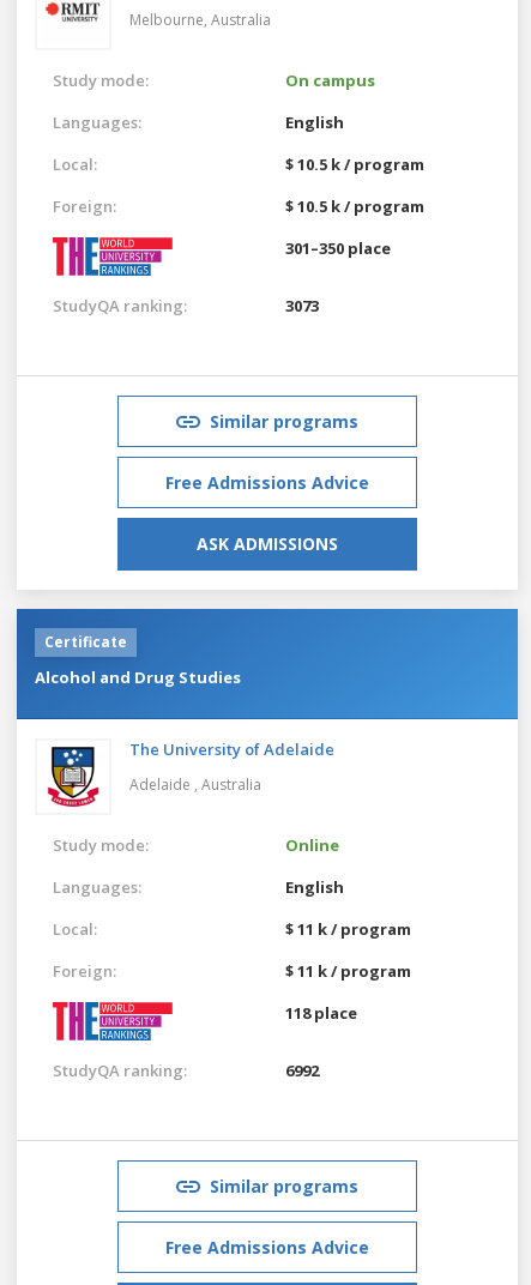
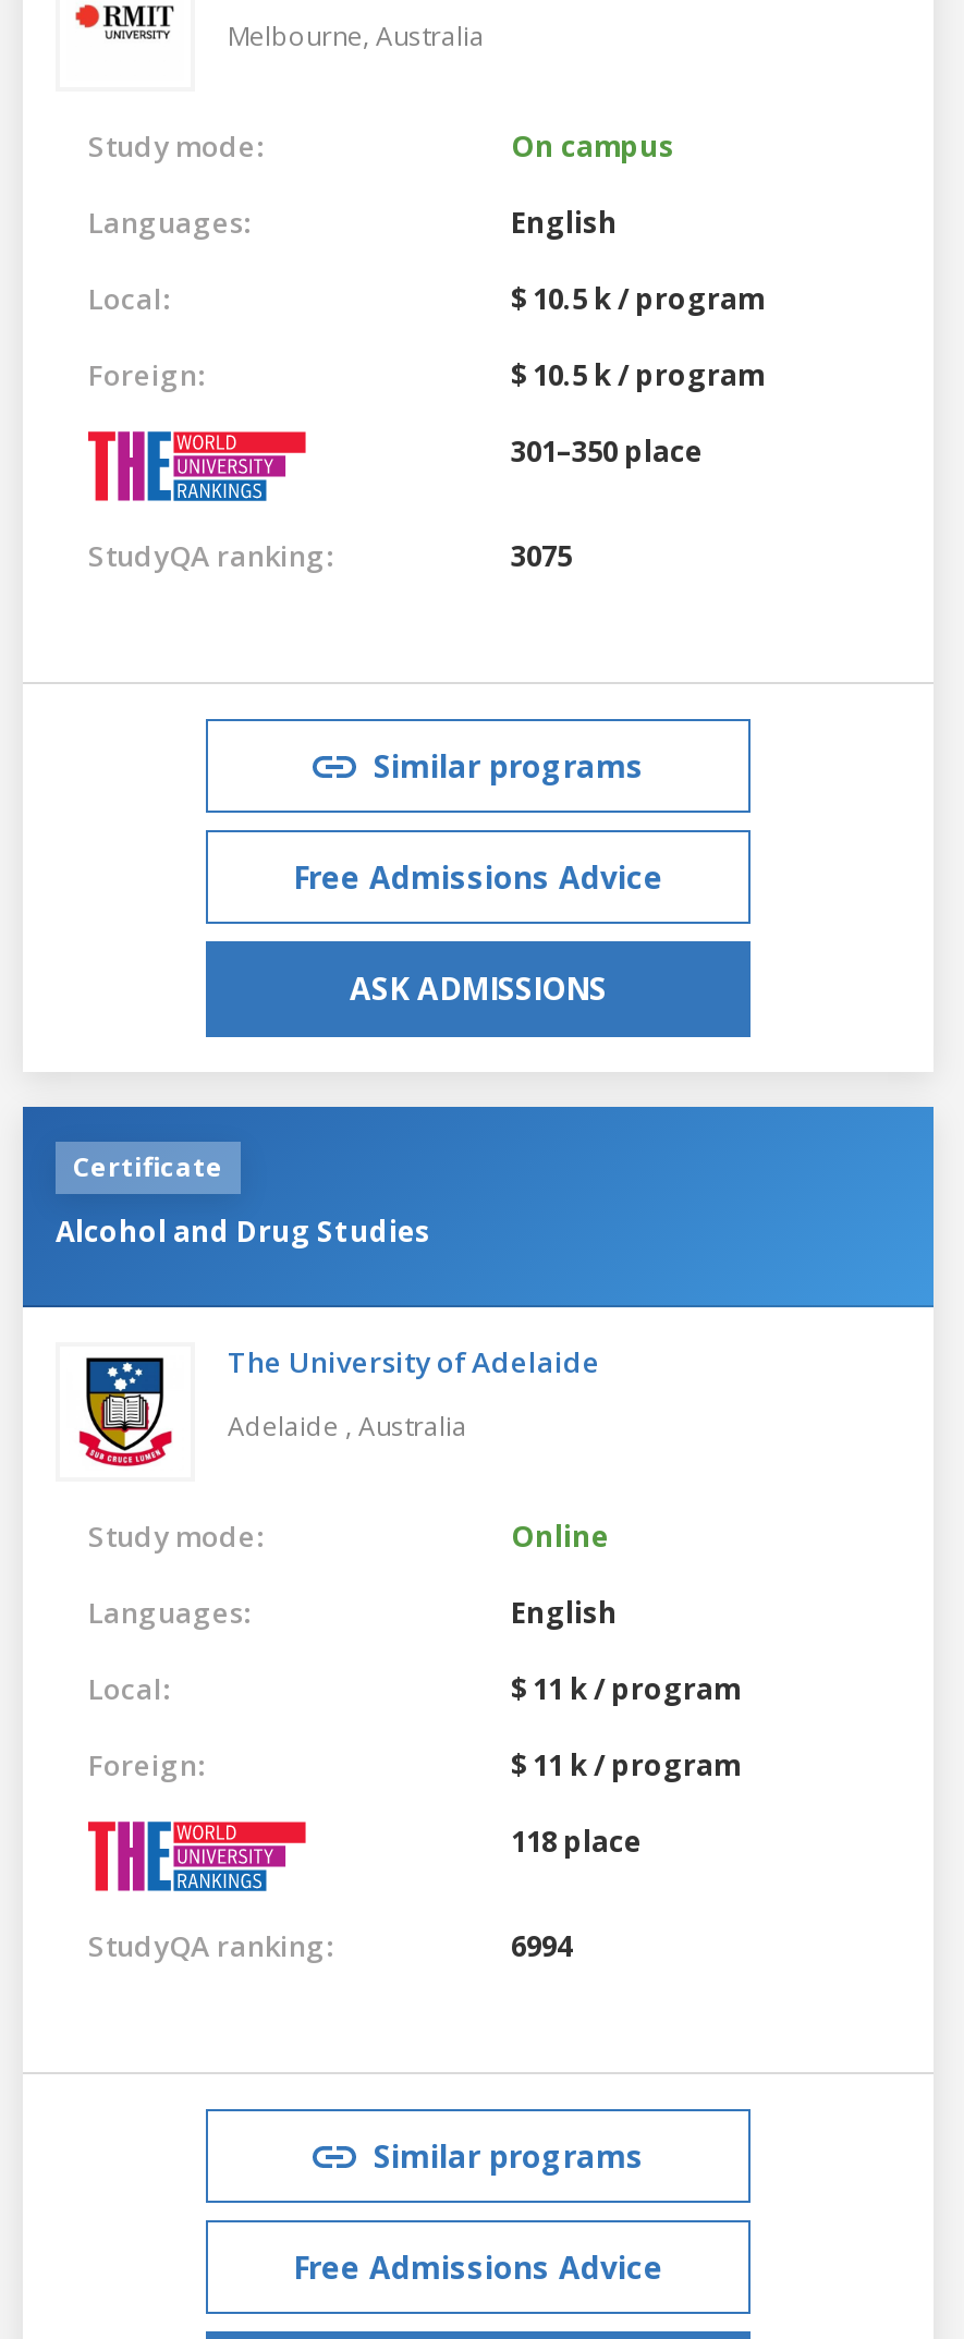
[285,295,319,316] 3073 -> [511,536,572,575] 3075
[285,1059,319,1081] 6992 -> [511,1926,572,1965] 6994

